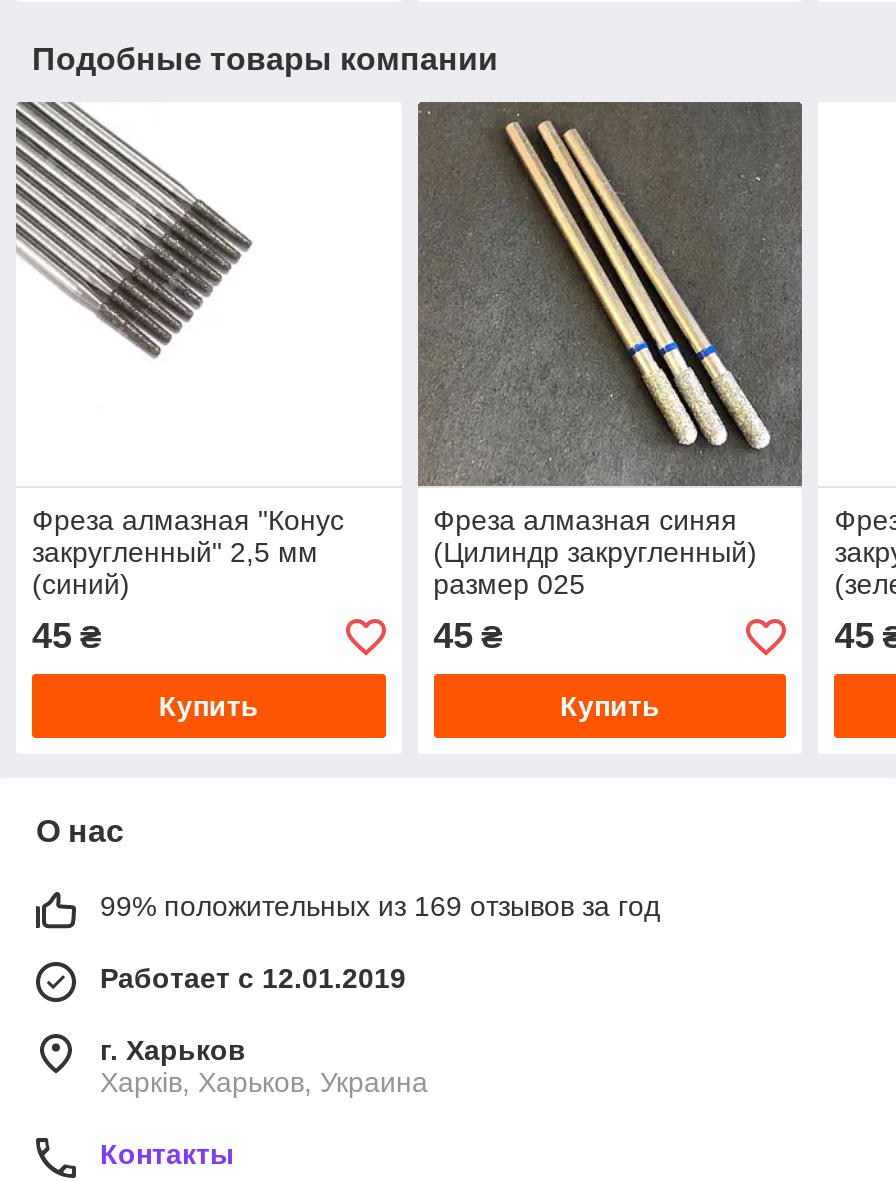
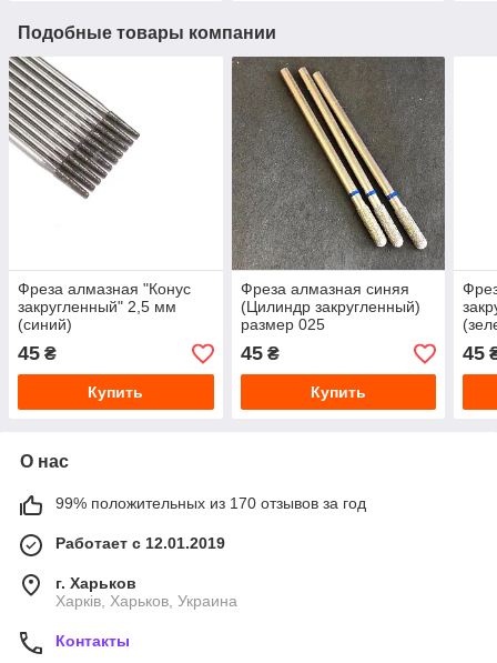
[100,891,660,923] 99% положительных из 169 отзывов за год -> [55,495,366,513] 99% положительных из 170 отзывов за год

